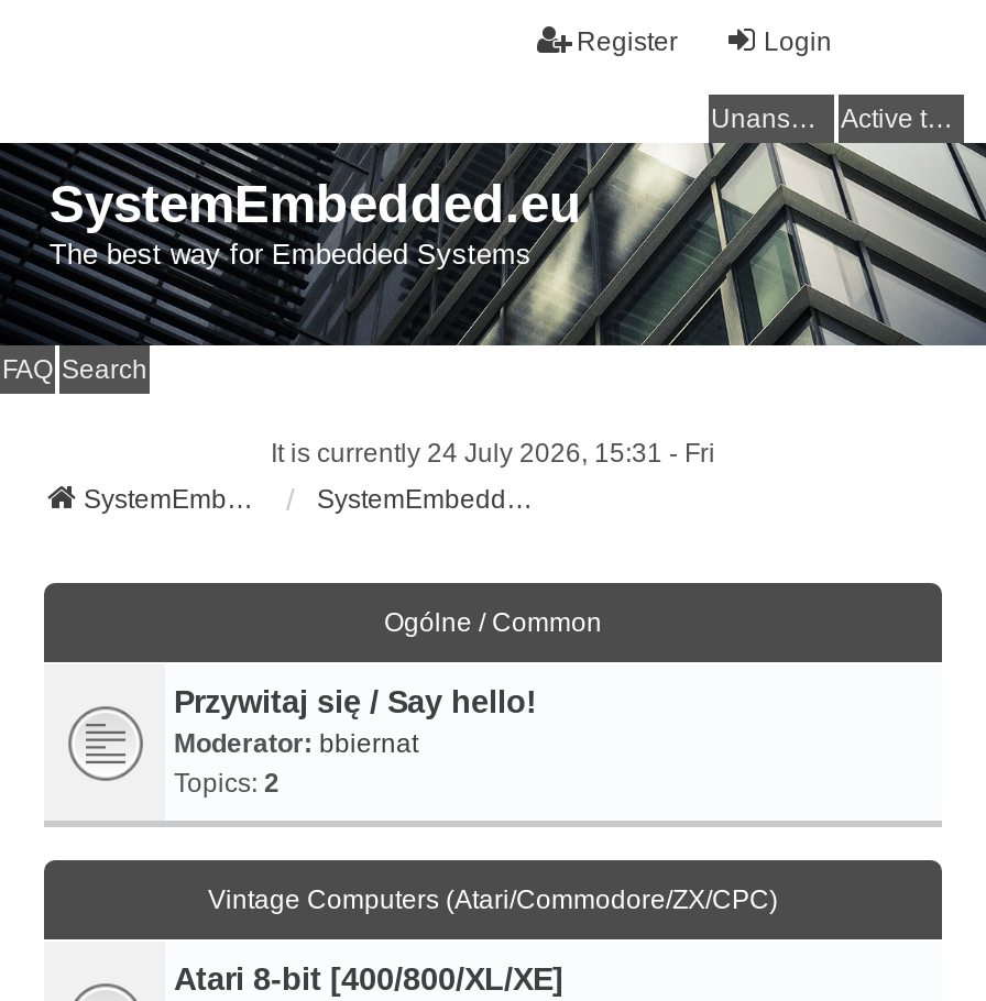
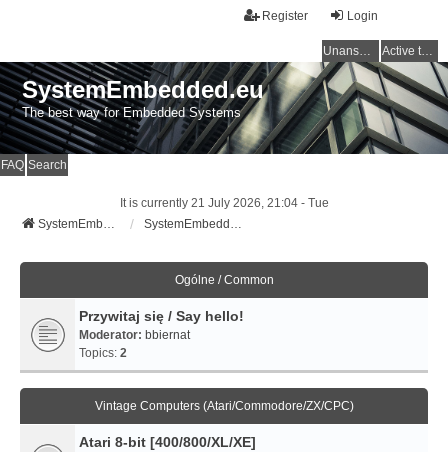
[271,438,715,468] It is currently 24 July 2026, 15:31 - Fri -> [119,196,328,210] It is currently 21 July 2026, 21:04 - Tue

